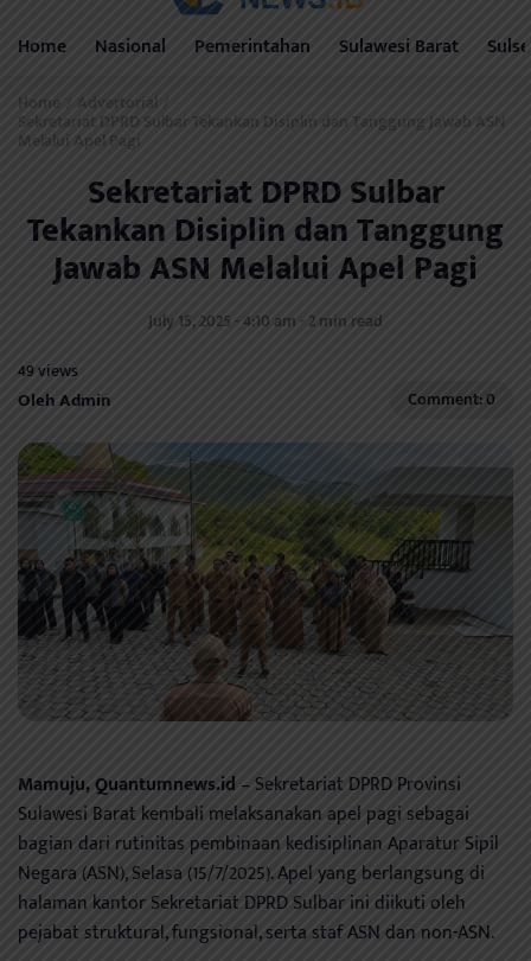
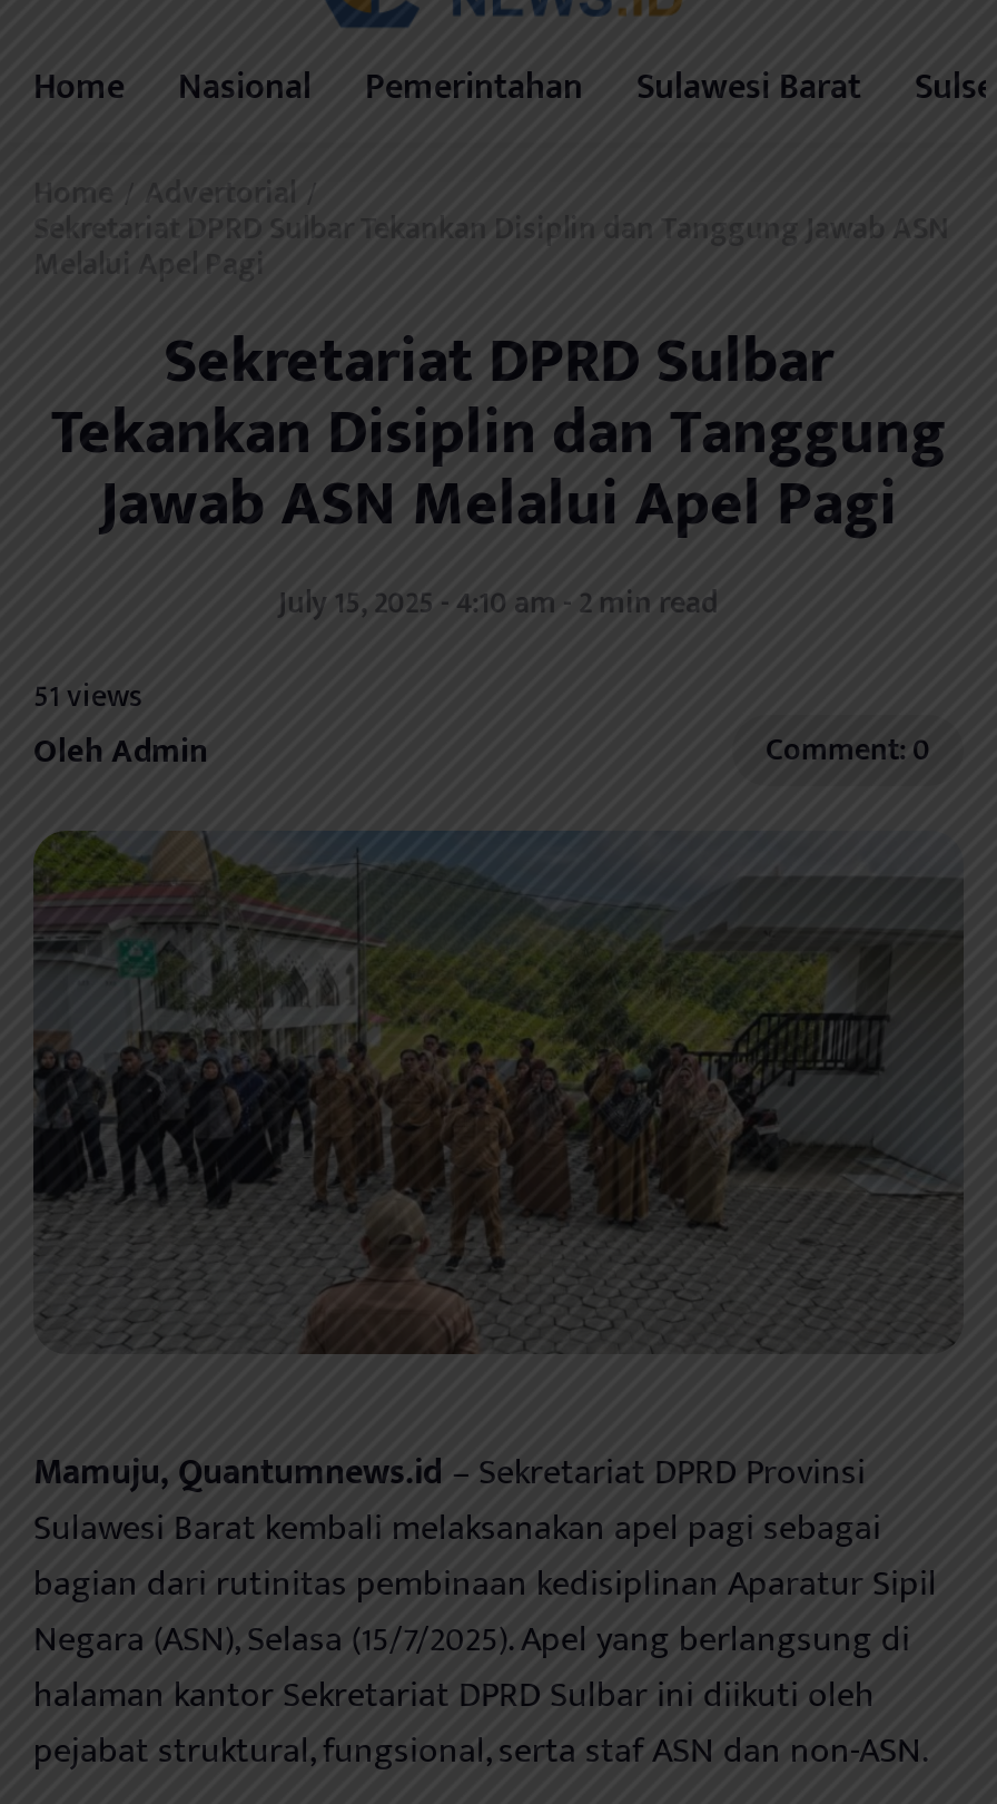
[18,357,78,384] 49 views -> [33,670,142,722] 51 views

